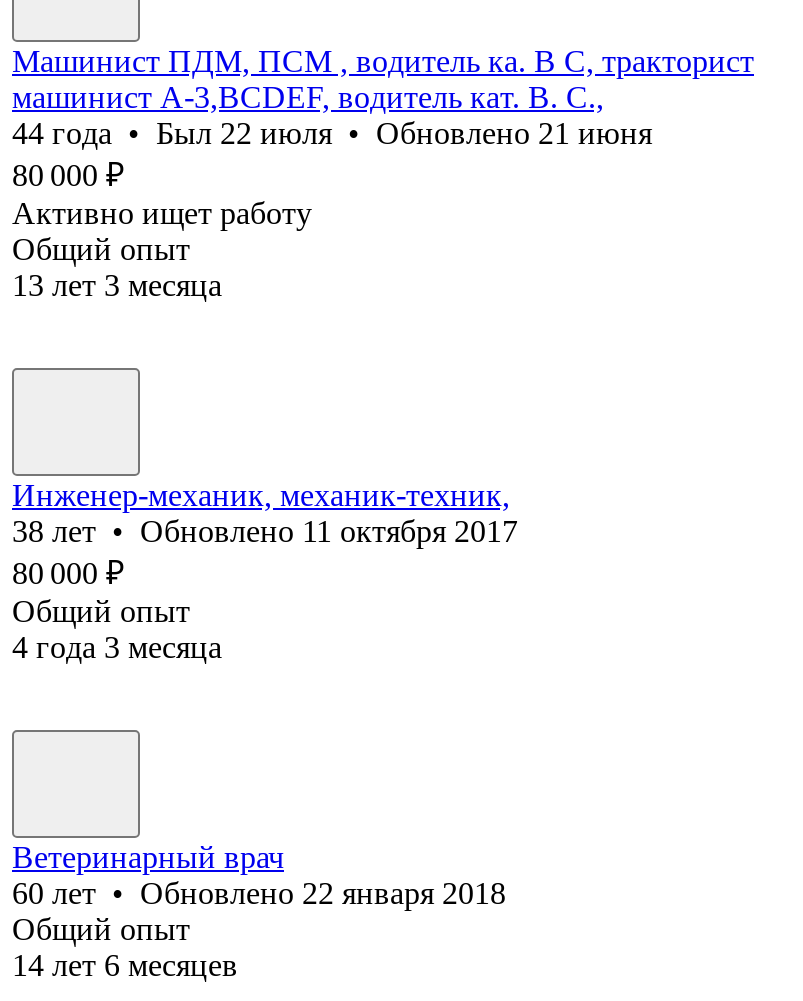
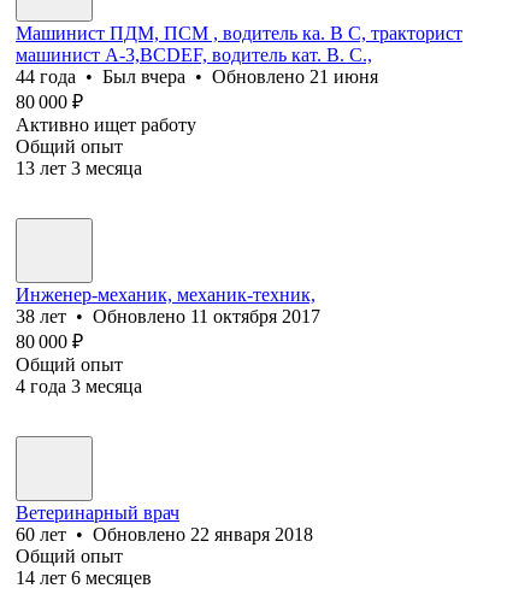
[12,116,652,150] 44 года • Был 22 июля • Обновлено 21 июня -> [16,66,378,87] 44 года • Был вчера • Обновлено 21 июня

